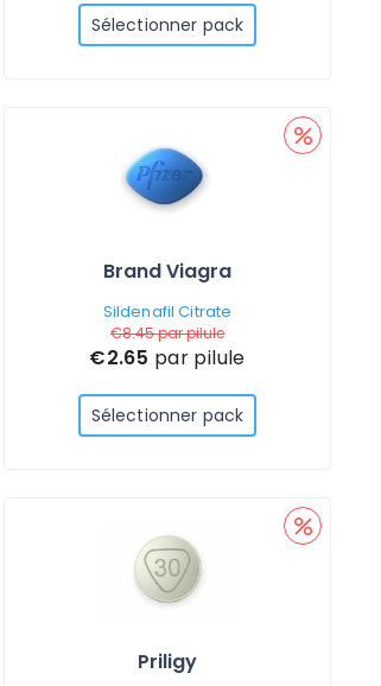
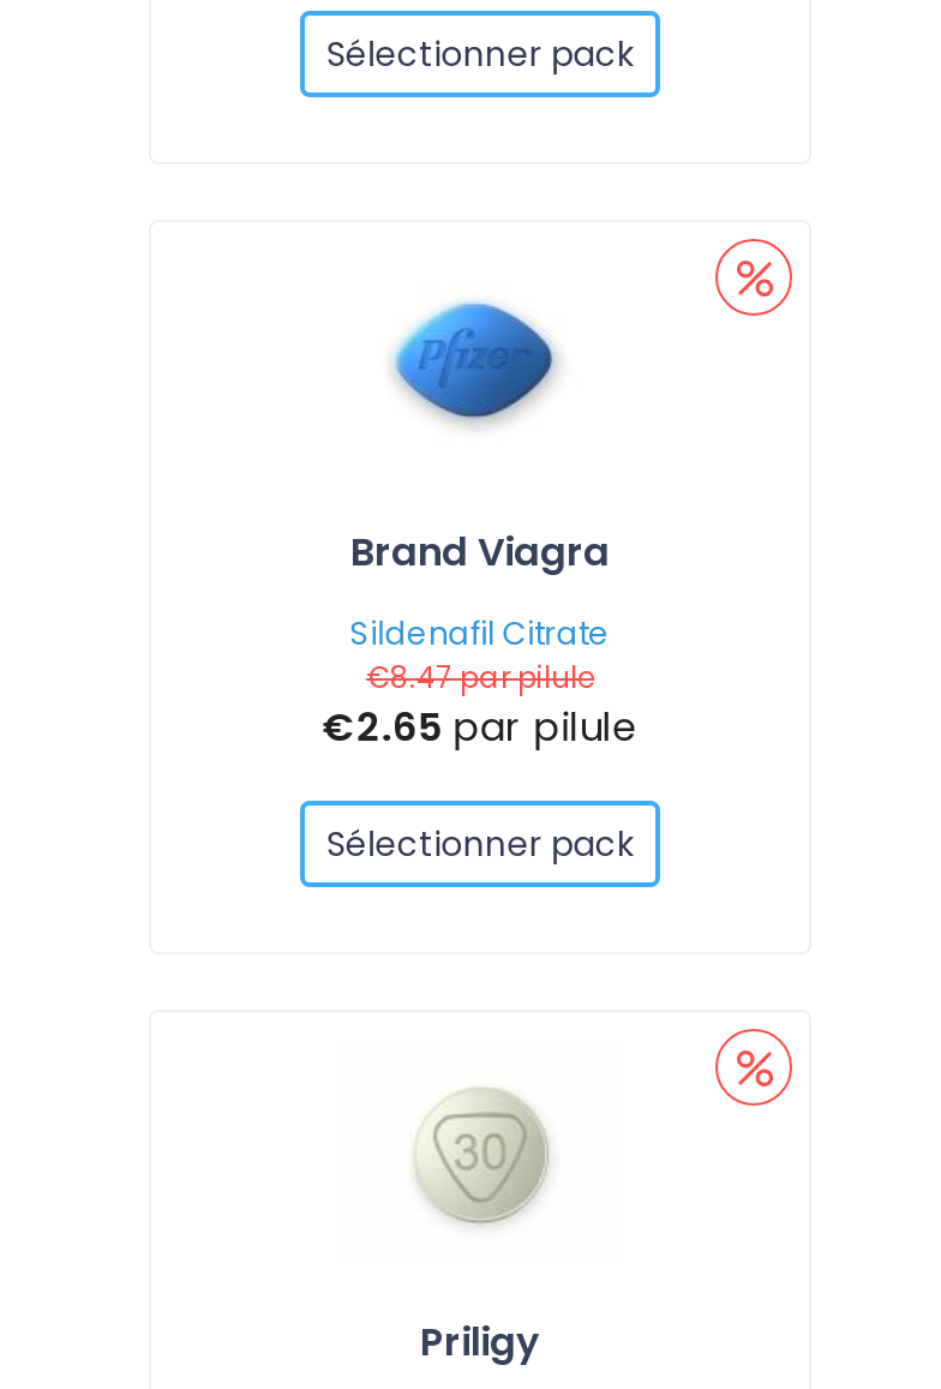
[110,323,224,343] €8.45par pilule -> [366,657,594,698] €8.47par pilule

